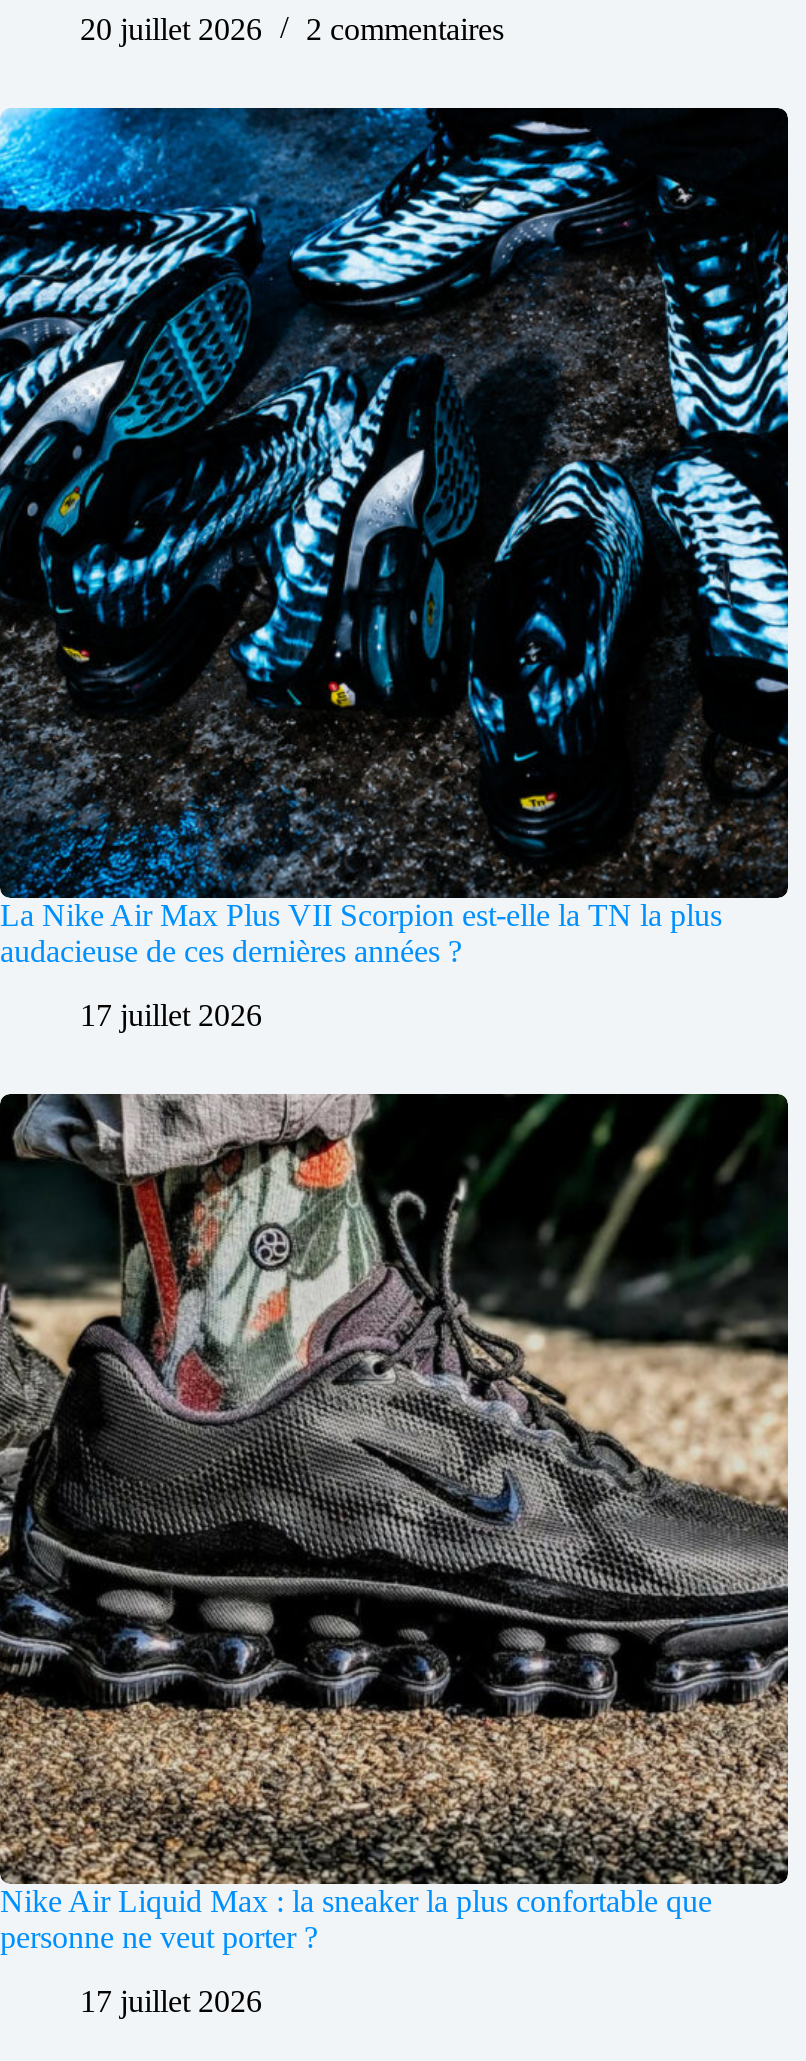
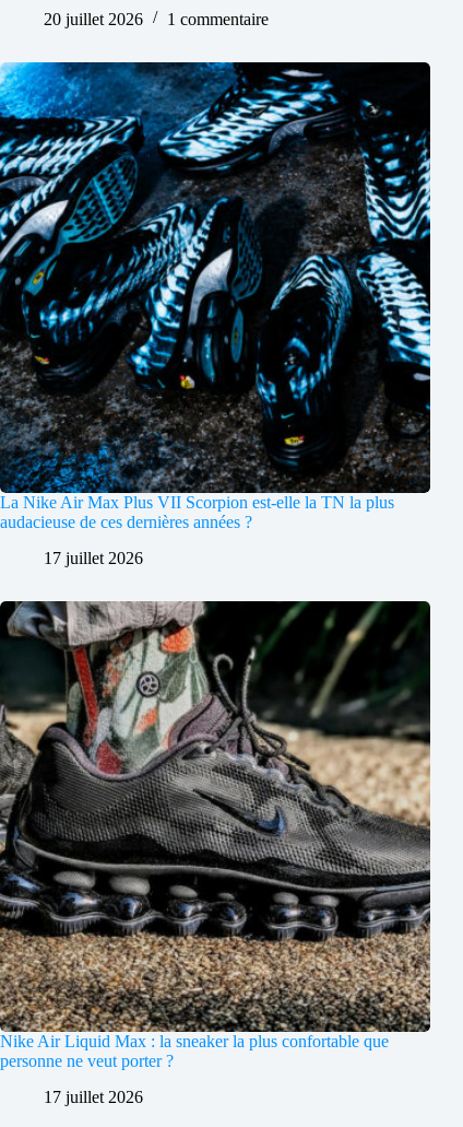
[306,12,504,46] 2 commentaires -> [167,9,269,28] 1 commentaire

